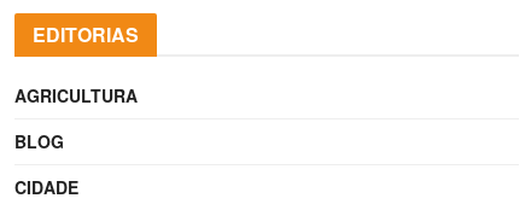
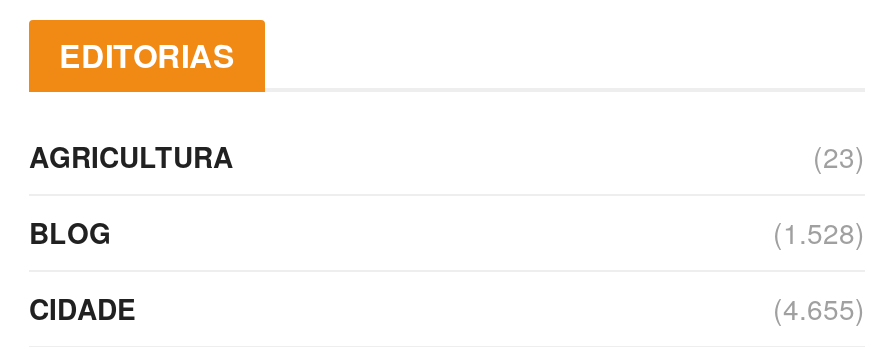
none -> [813,137,865,177] (23)
none -> [773,213,865,253] (1.528)
none -> [773,289,865,329] (4.655)

